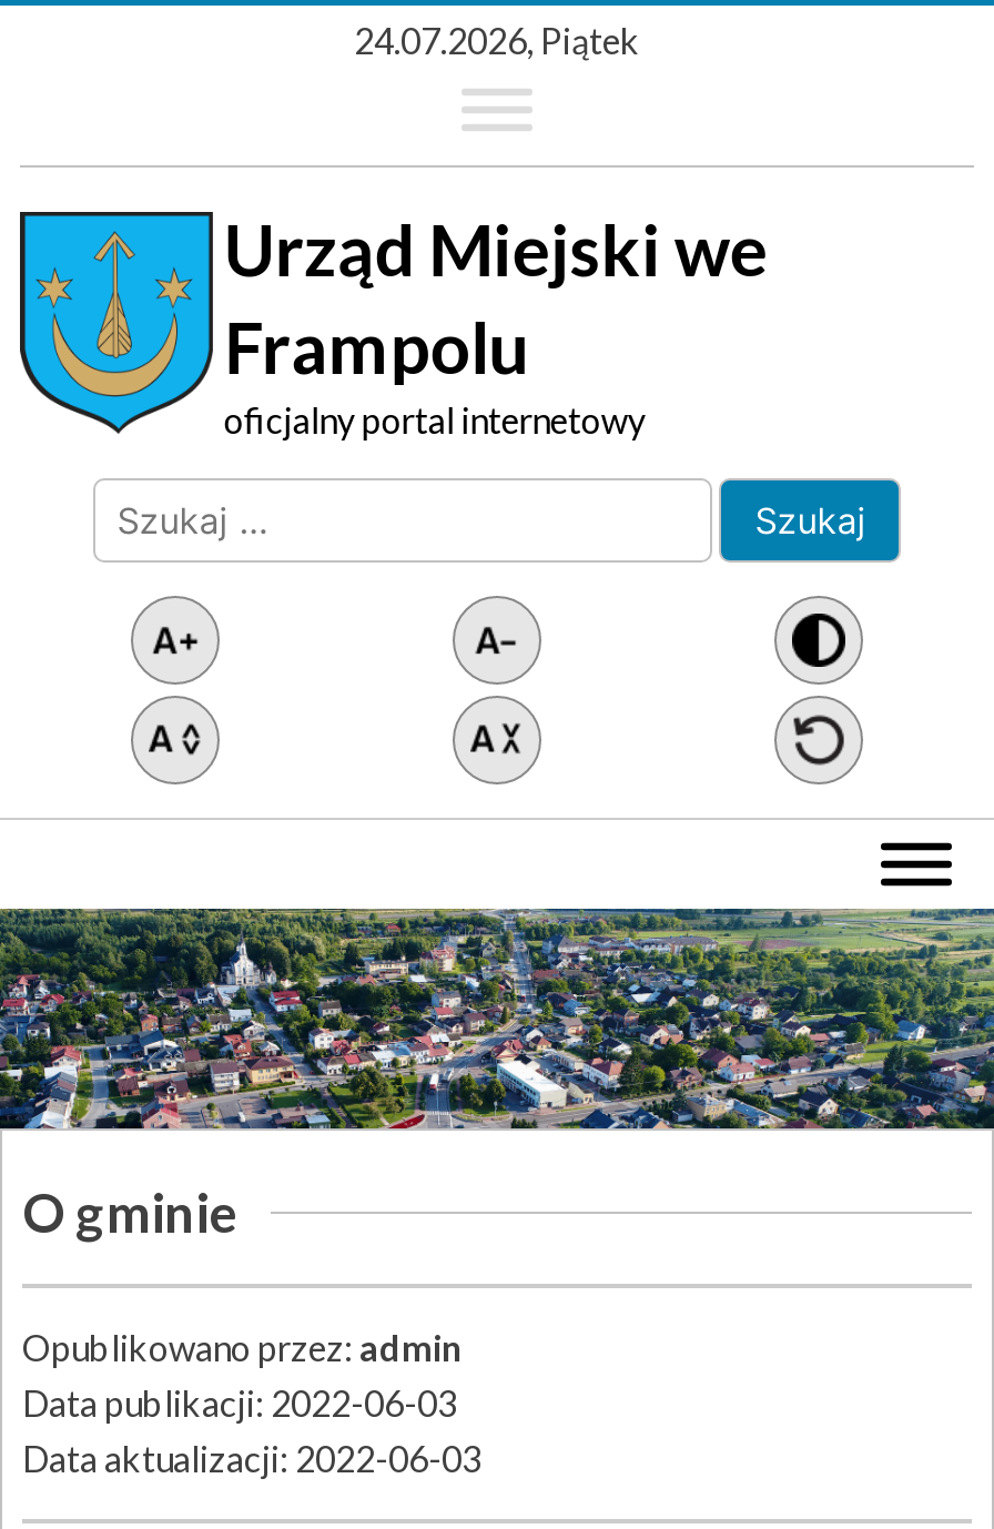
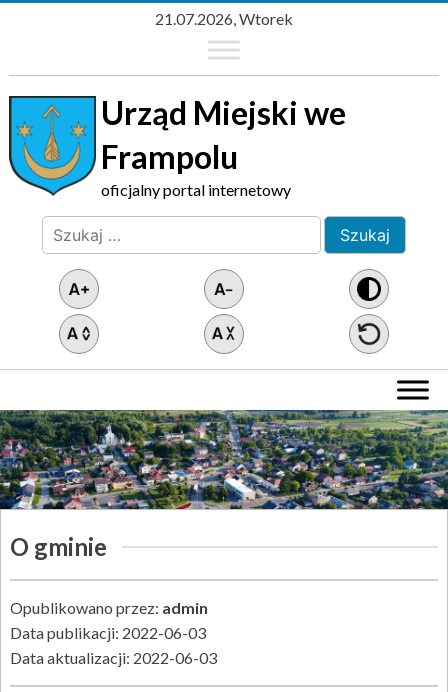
[354,19,640,61] 24.07.2026, Piątek -> [155,9,293,28] 21.07.2026, Wtorek

